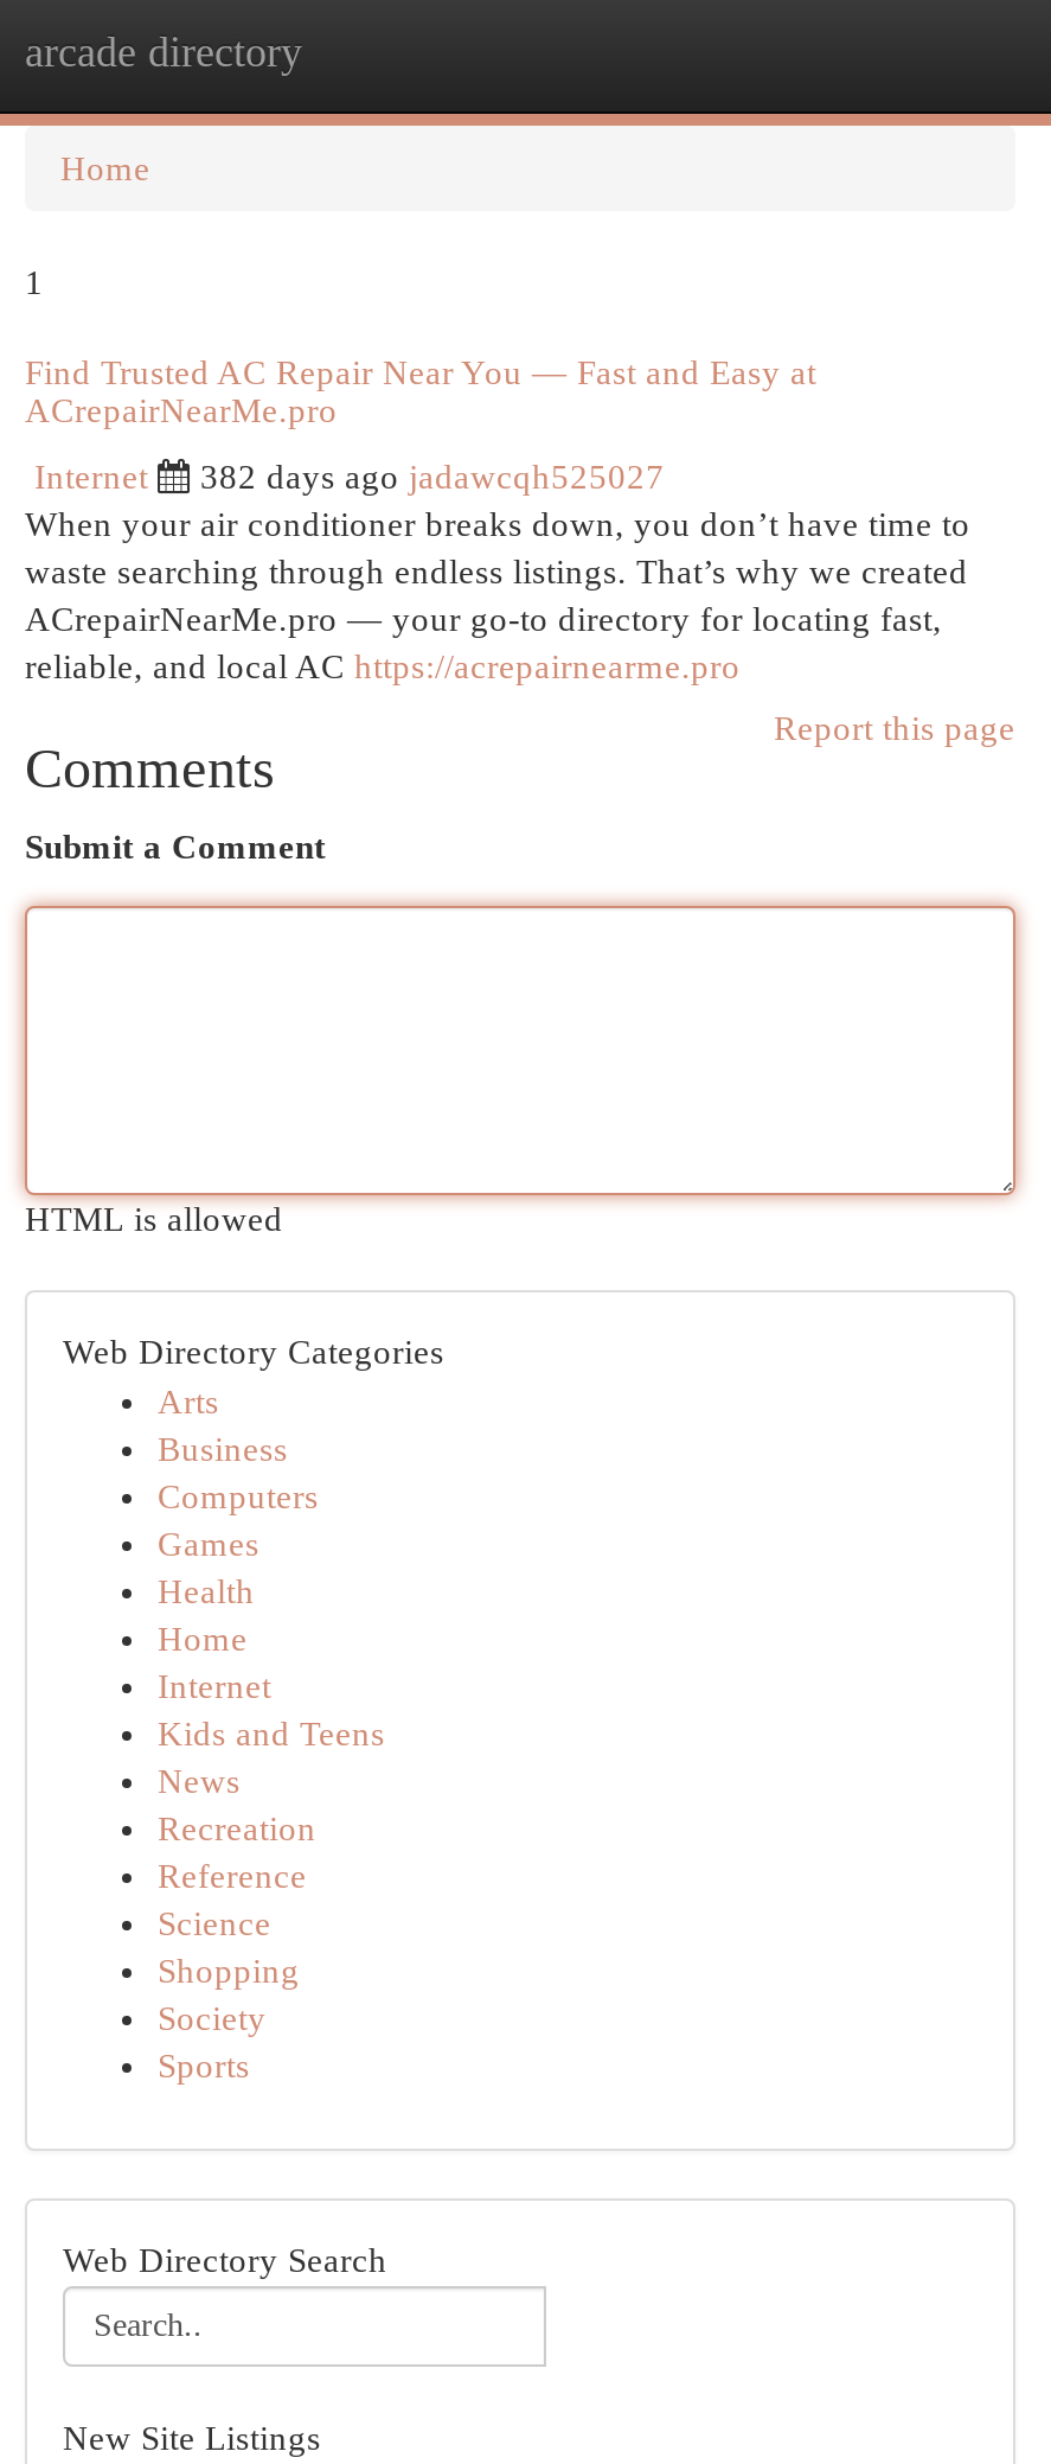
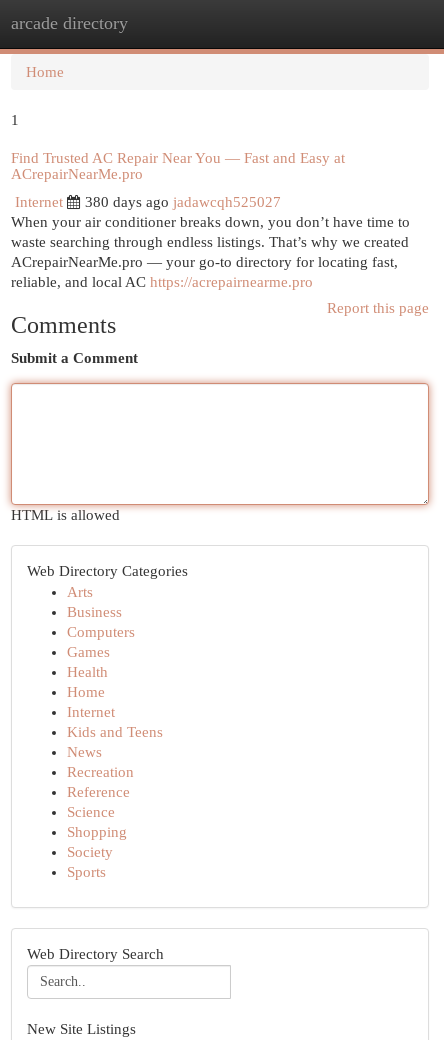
[200,458,665,496] 382 days ago jadawcqh525027 -> [85,194,281,210] 380 days ago jadawcqh525027

